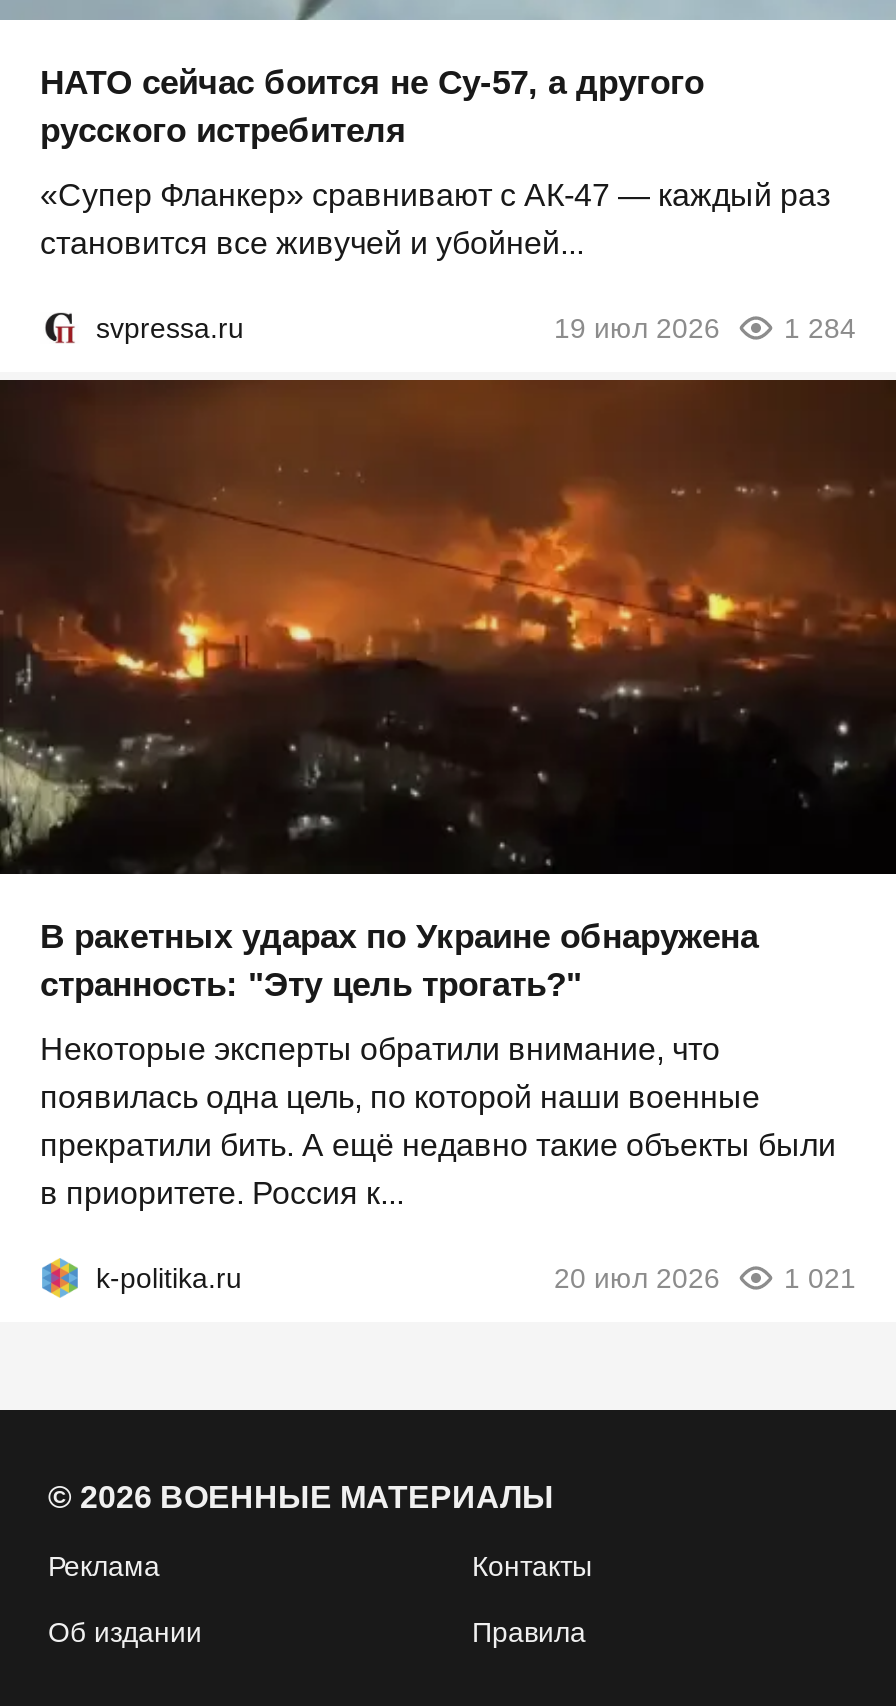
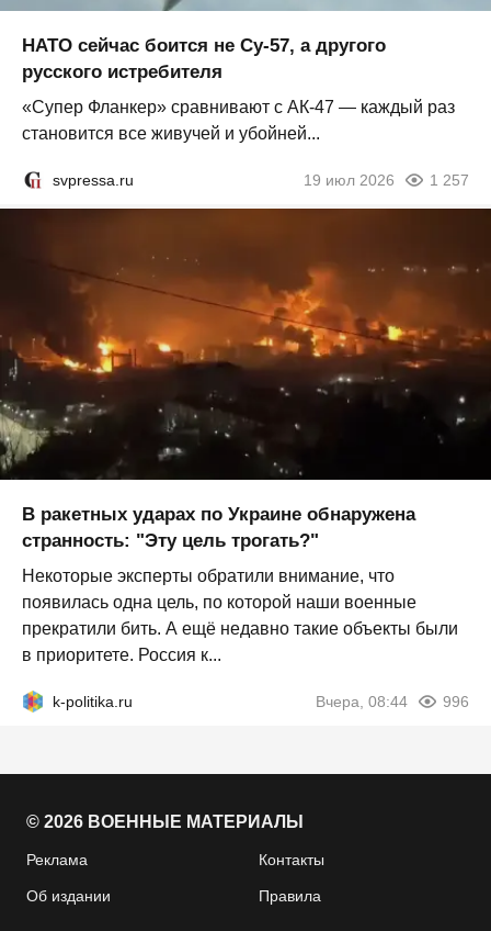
[554,313,856,345] 19 июл 2026 1 284 -> [304,172,469,189] 19 июл 2026 1 257
[554,1261,856,1293] 20 июл 2026 | 1 021 -> [316,692,469,710] Вчера, 08:44 | 996

